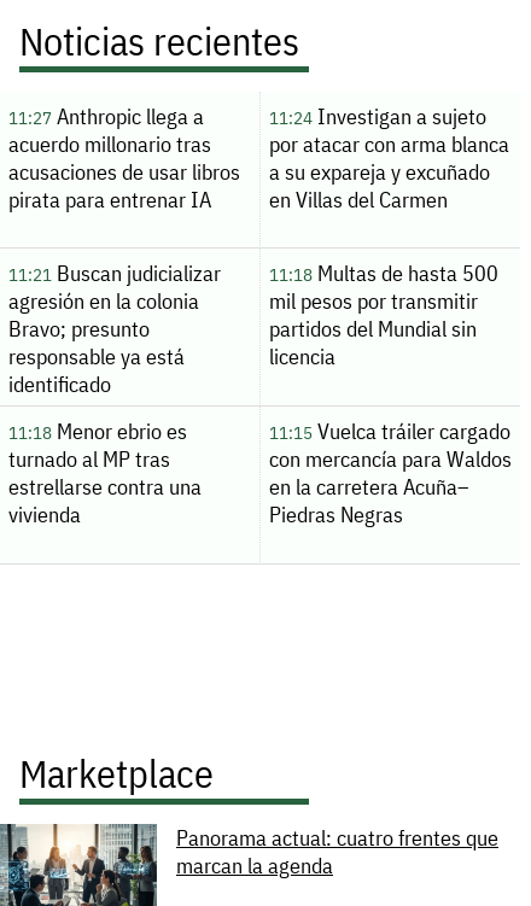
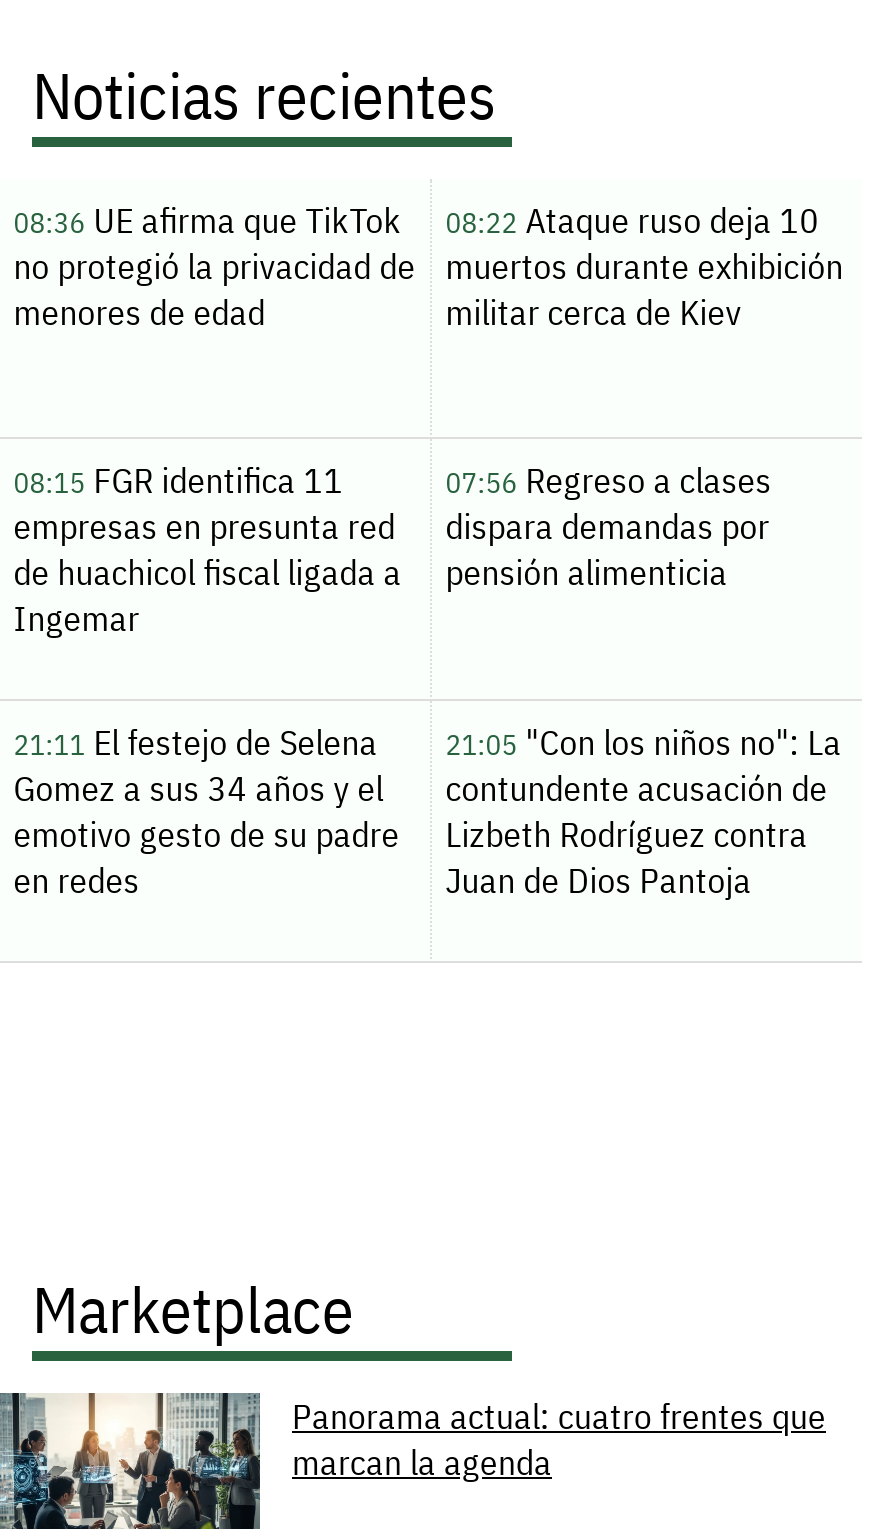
[8,102,240,213] 11:27 Anthropic llega a | acuerdo millonario tras | acusaciones de usar libros | pirata para entrenar IA -> [13,196,415,334] 08:36 UE afirma que TikTok | no protegió la privacidad de | menores de edad
[269,102,509,213] 11:24 Investigan a sujeto | por atacar con arma blanca | a su expareja y excuñado | en Villas del Carmen -> [446,196,844,334] 08:22 Ataque ruso deja 10 | muertos durante exhibición | militar cerca de Kiev
[8,260,220,399] 11:21 Buscan judicializar | agresión en la colonia | Bravo; presunto | responsable ya está | identificado -> [13,458,401,642] 08:15 FGR identifica 11 | empresas en presunta red | de huachicol fiscal ligada a | Ingemar
[269,260,498,371] 11:18 Multas de hasta 500 | mil pesos por transmitir | partidos del Mundial sin | licencia -> [446,458,772,596] 07:56 Regreso a clases | dispara demandas por | pensión alimenticia
[8,418,201,529] 11:18 Menor ebrio es | turnado al MP tras | estrellarse contra una | vivienda -> [13,720,399,904] 21:11 El festejo de Selena | Gomez a sus 34 años y el | emotivo gesto de su padre | en redes
[269,418,511,529] 11:15 Vuelca tráiler cargado | con mercancía para Waldos | en la carretera Acuña– | Piedras Negras -> [446,720,842,904] 21:05 "Con los niños no": La | contundente acusación de | Lizbeth Rodríguez contra | Juan de Dios Pantoja

